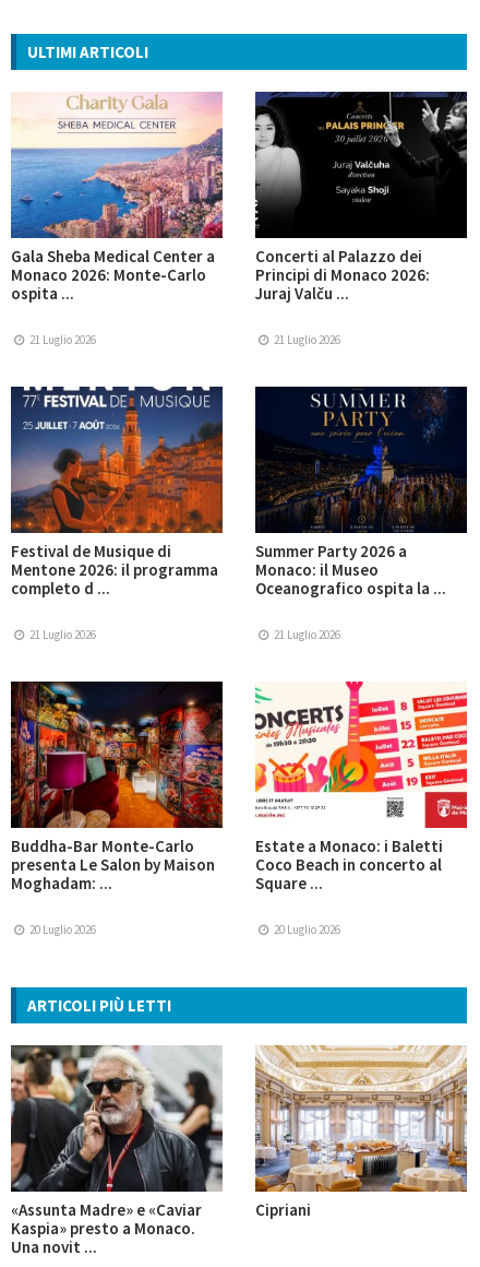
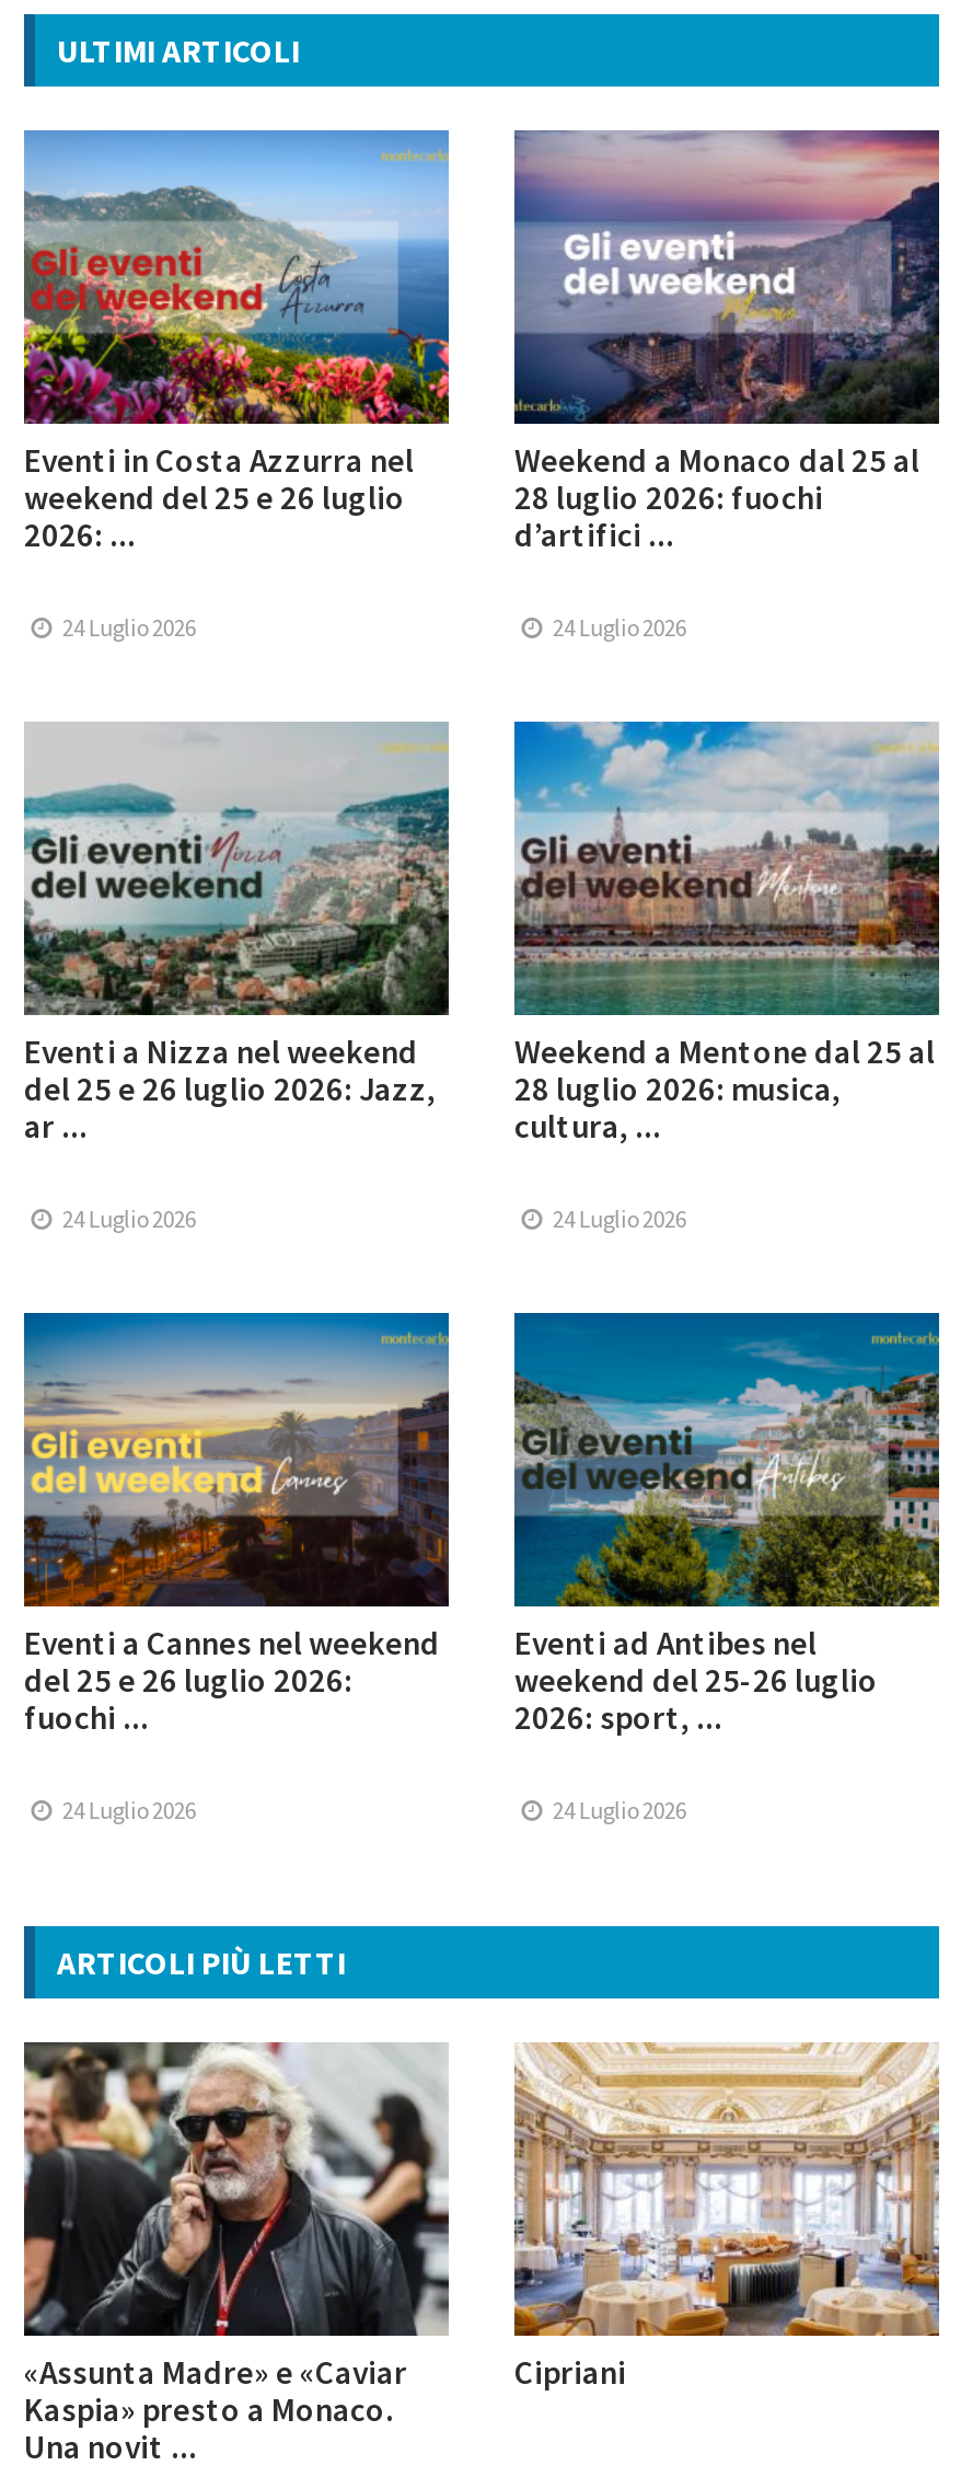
[10,92,224,304] [image] | Gala Sheba Medical Center a | Monaco 2026: Monte-Carlo | ospita ... -> [22,128,451,556] [image] | Eventi in Costa Azzurra nel | weekend del 25 e 26 luglio | 2026: ...
[254,91,468,304] [image] | Concerti al Palazzo dei | Principi di Monaco 2026: | Juraj Valču ... -> [512,128,941,556] [image] | Weekend a Monaco dal 25 al | 28 luglio 2026: fuochi | d’artifici ...
[28,332,96,348] 21 Luglio 2026 -> [58,613,196,643] 24 Luglio 2026
[272,332,341,348] 21 Luglio 2026 -> [548,613,686,643] 24 Luglio 2026
[10,386,224,599] [image] | Festival de Musique di | Mentone 2026: il programma | completo d ... -> [22,722,451,1147] [image] | Eventi a Nizza nel weekend | del 25 e 26 luglio 2026: Jazz, | ar ...
[254,386,468,599] [image] | Summer Party 2026 a | Monaco: il Museo | Oceanografico ospita la ... -> [512,719,941,1147] [image] | Weekend a Mentone dal 25 al | 28 luglio 2026: musica, | cultura, ...
[28,627,96,642] 21 Luglio 2026 -> [58,1204,196,1235] 24 Luglio 2026
[272,627,341,642] 21 Luglio 2026 -> [548,1204,686,1235] 24 Luglio 2026
[10,680,224,894] [image] | Buddha-Bar Monte-Carlo | presenta Le Salon by Maison | Moghadam: ... -> [22,1311,451,1738] [image] | Eventi a Cannes nel weekend | del 25 e 26 luglio 2026: | fuochi ...
[254,680,468,894] [image] | Estate a Monaco: i Baletti | Coco Beach in concerto al | Square ... -> [512,1311,941,1738] [image] | Eventi ad Antibes nel | weekend del 25-26 luglio | 2026: sport, ...
[28,922,96,937] 20 Luglio 2026 -> [58,1795,196,1826] 24 Luglio 2026
[272,922,341,937] 20 Luglio 2026 -> [548,1795,686,1826] 24 Luglio 2026

